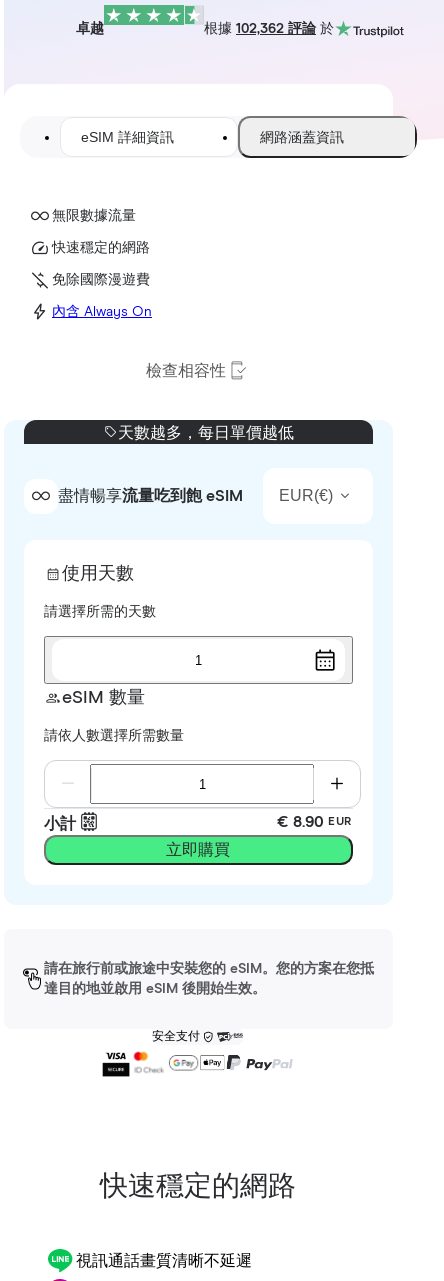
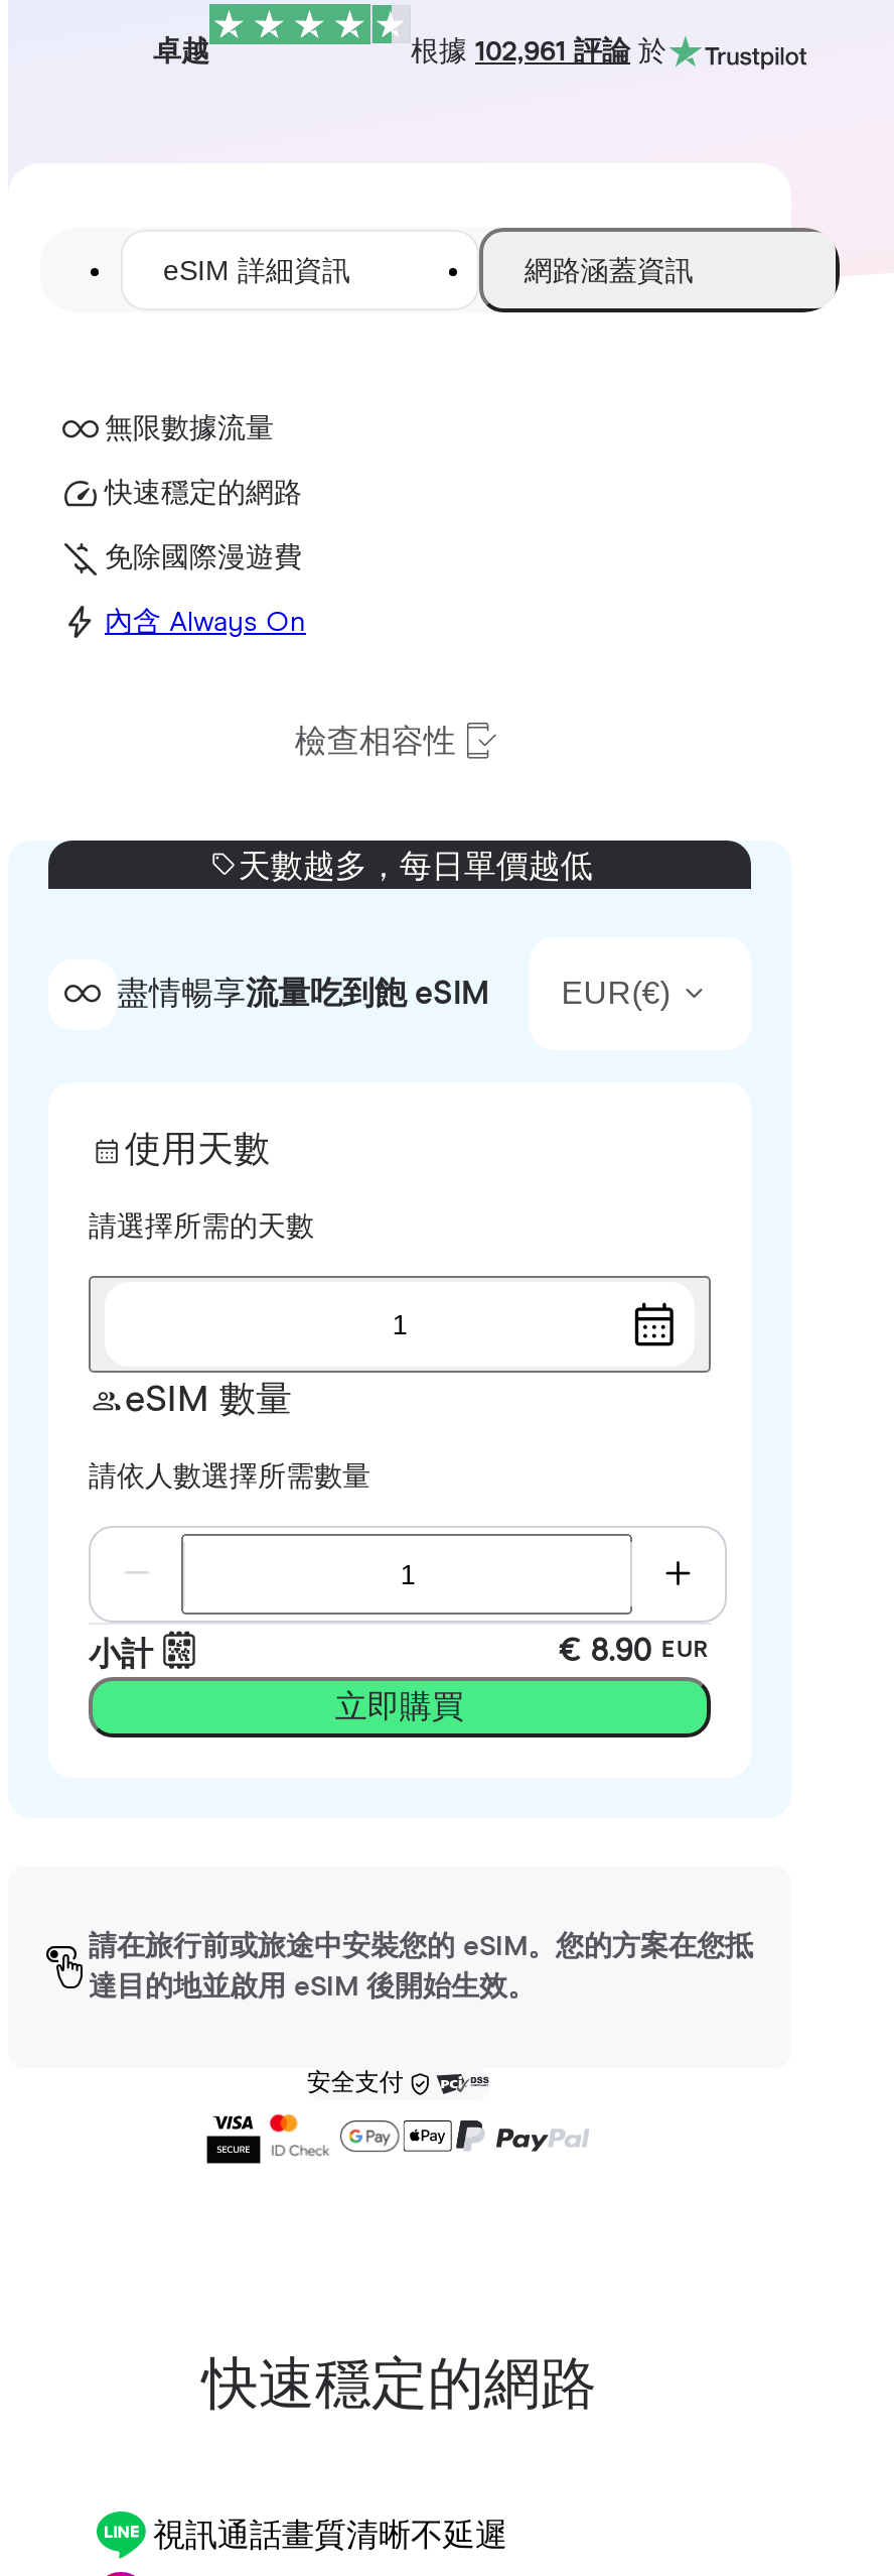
[204,22,334,36] 根據102,362 評論於 -> [411,39,666,67] 根據102,961 評論於

